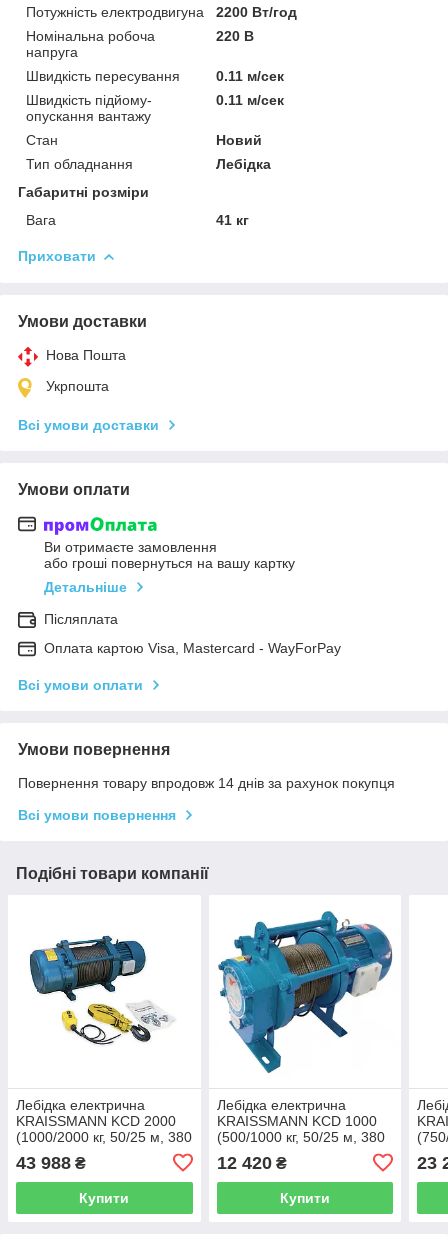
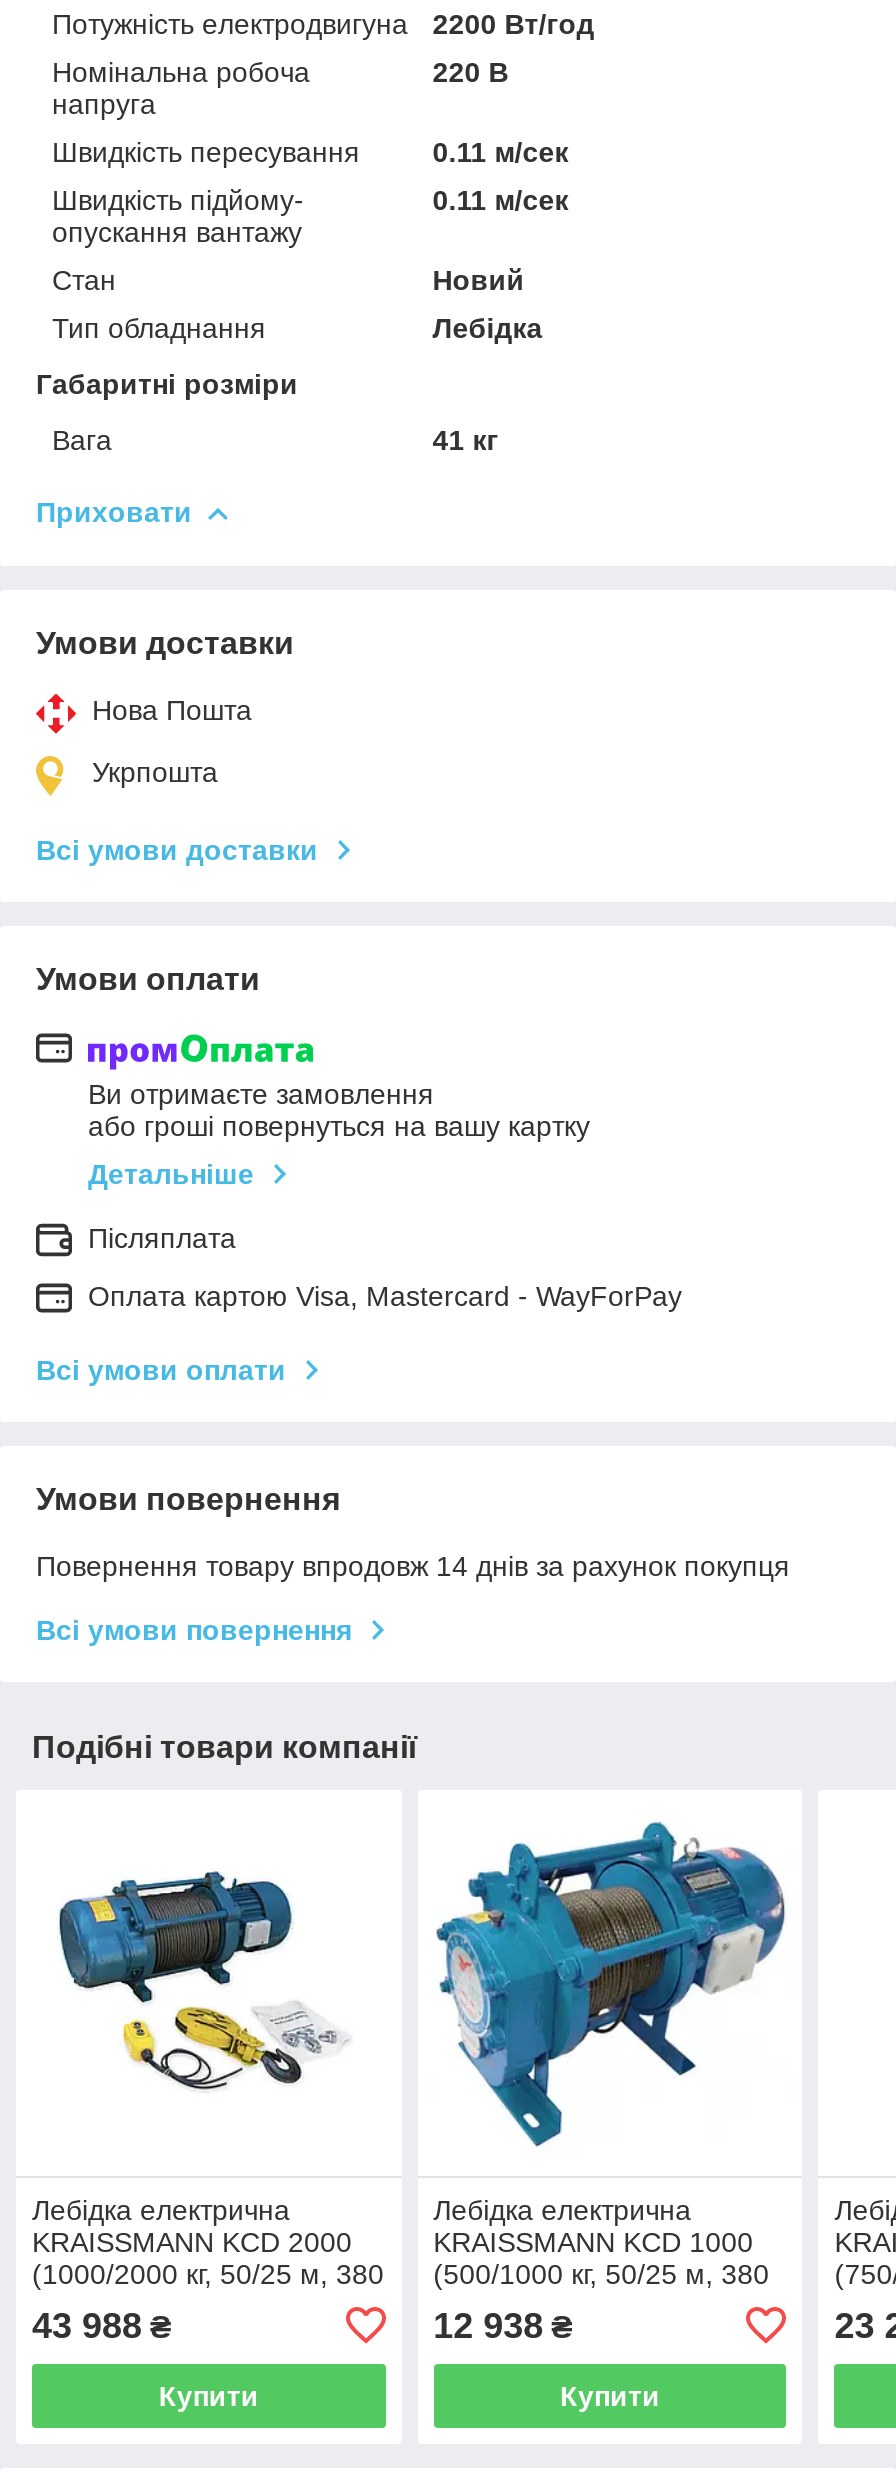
[217,1153,287,1173] 12 420 ₴ -> [433,2306,573,2346] 12 938 ₴

